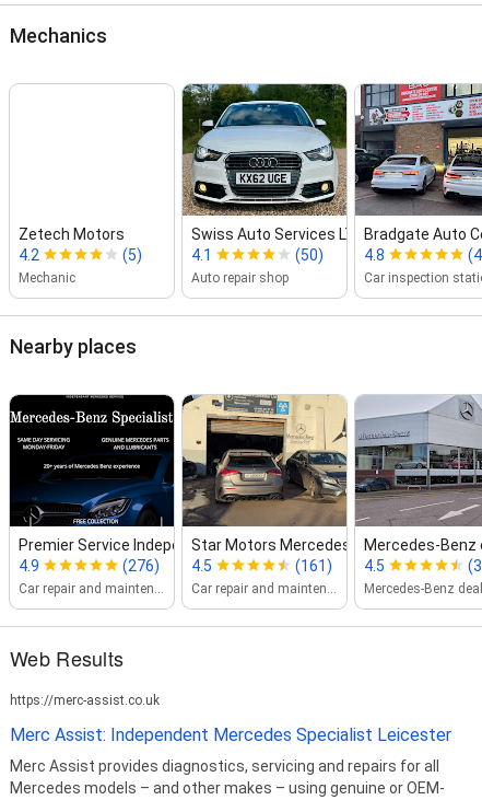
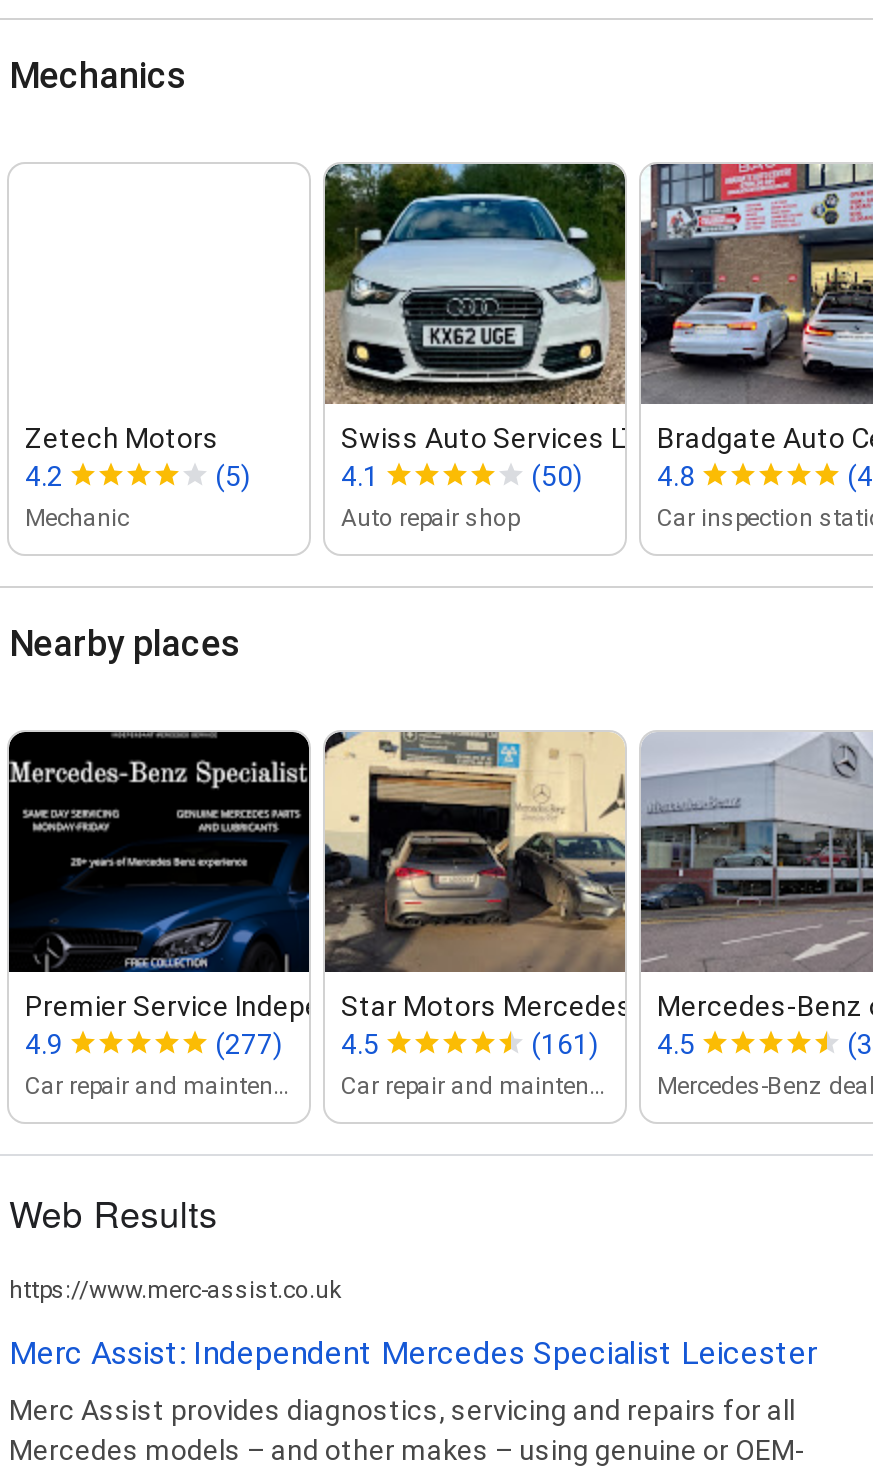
[122,557,212,574] (276) 4.5 -> [215,1027,379,1059] (277) 4.5
[10,692,160,708] https://merc-assist.co.uk -> [9,1275,341,1303] https://www.merc-assist.co.uk

